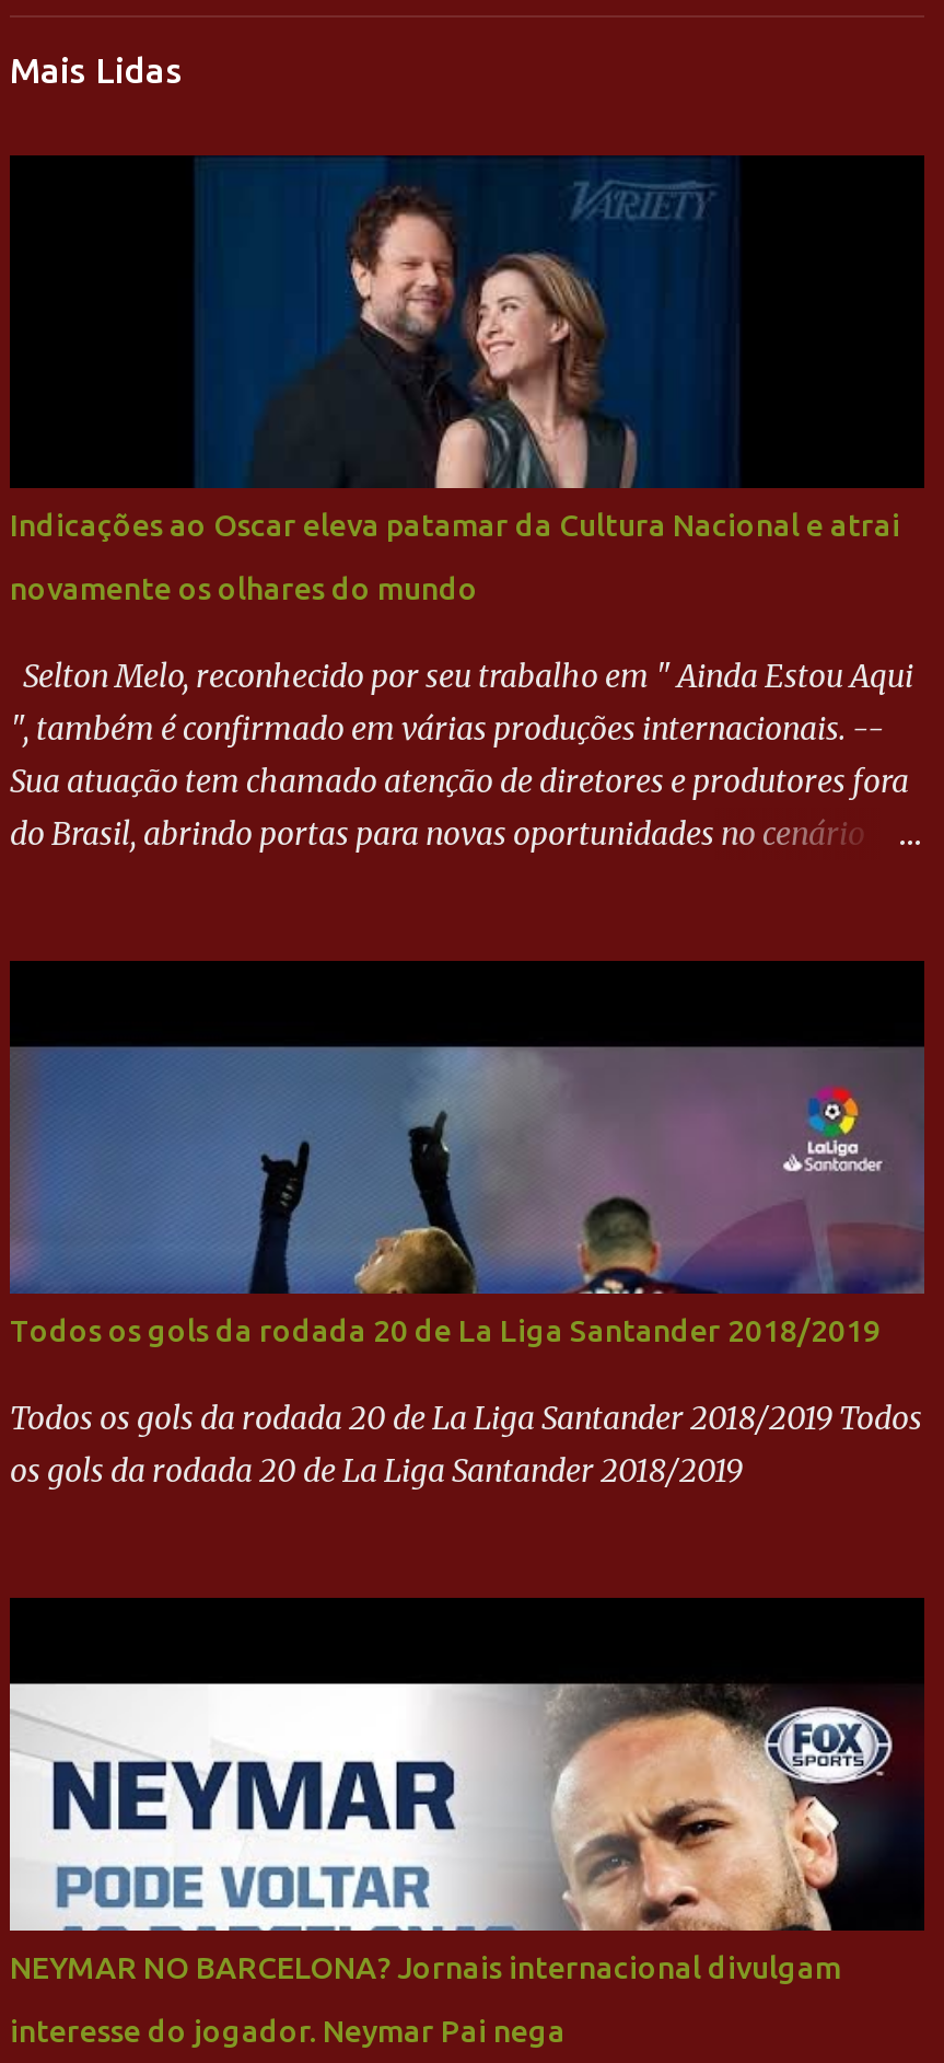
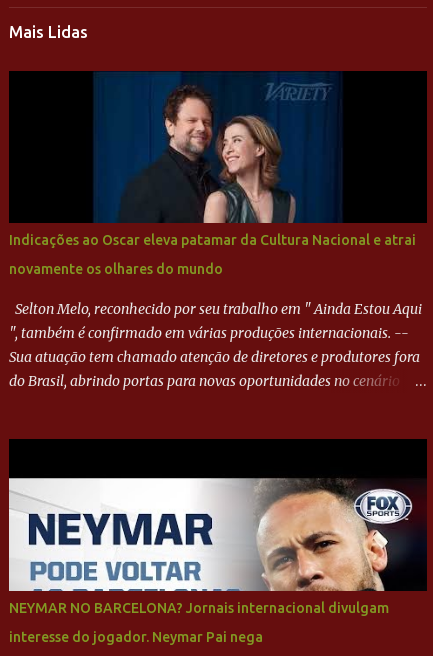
[10,1046,924,1491] [image] | Todos os gols da rodada 20 de La Liga Santander 2018/2019 | Todos os gols da rodada 20 de La Liga Santander 2018/2019 Todos | os gols da rodada 20 de La Liga Santander 2018/2019 -> none

